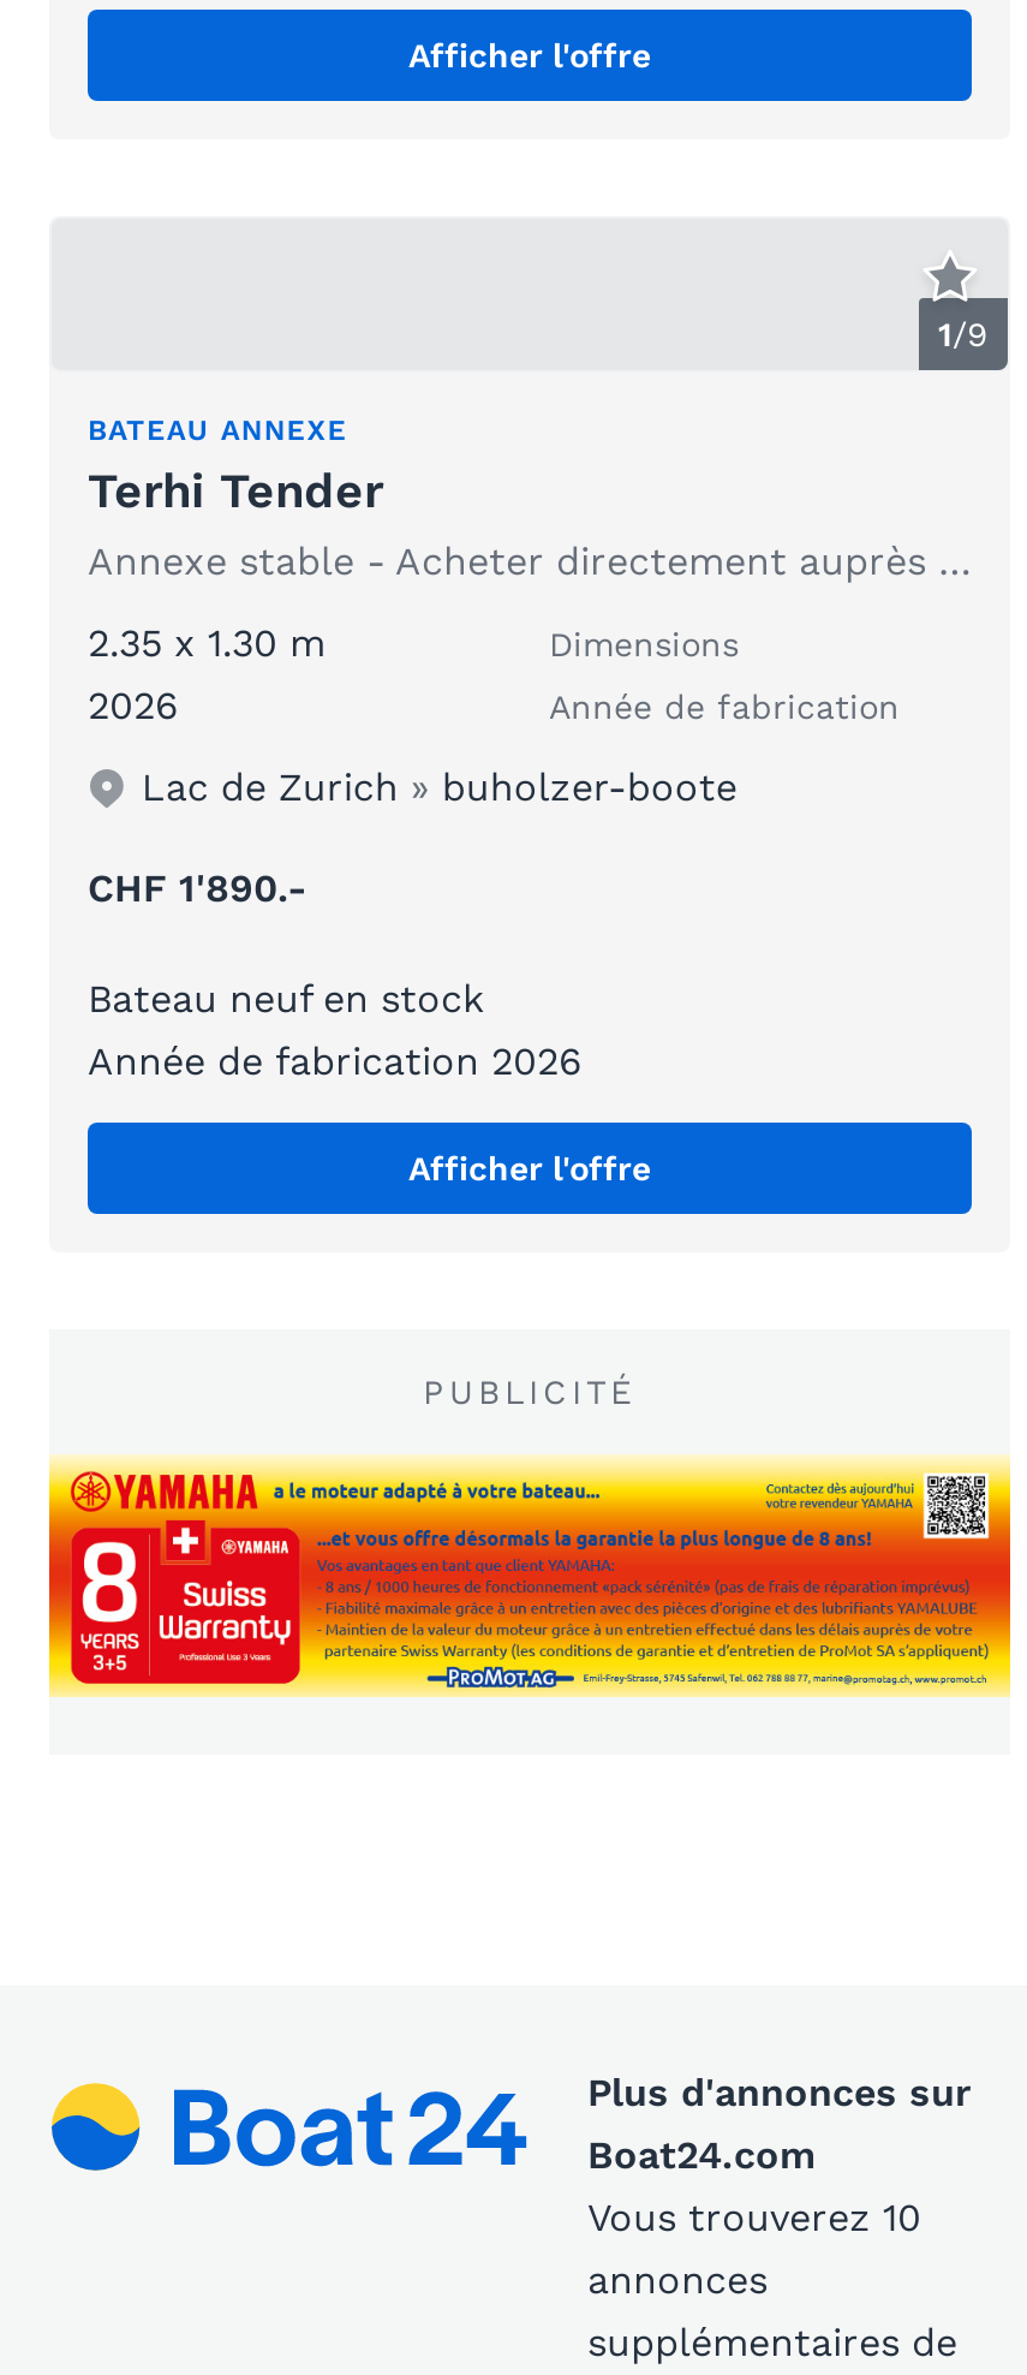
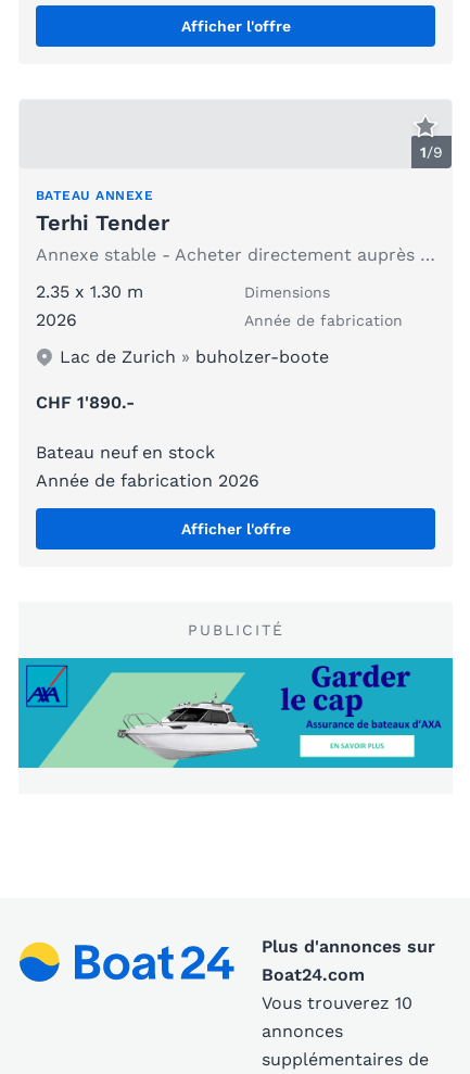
[47,1454,1013,1697] [image] -> [17,657,454,769] [image]

